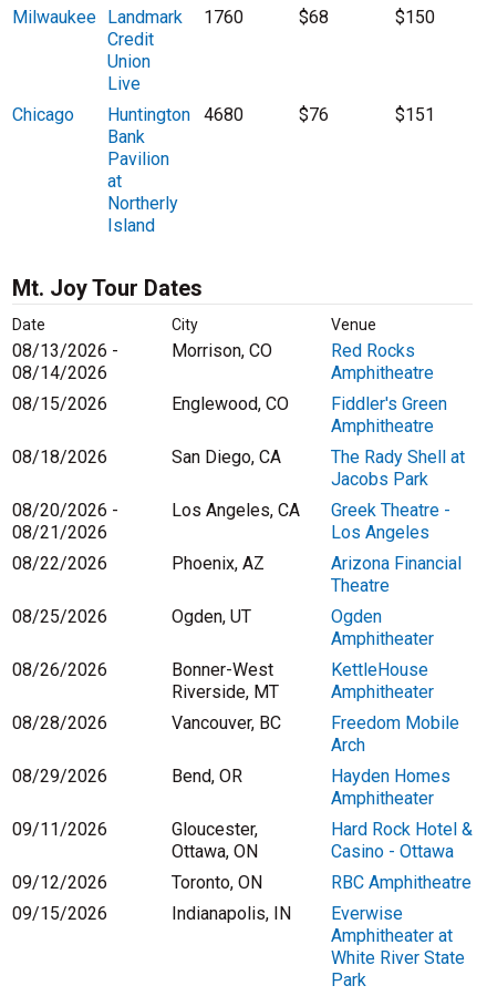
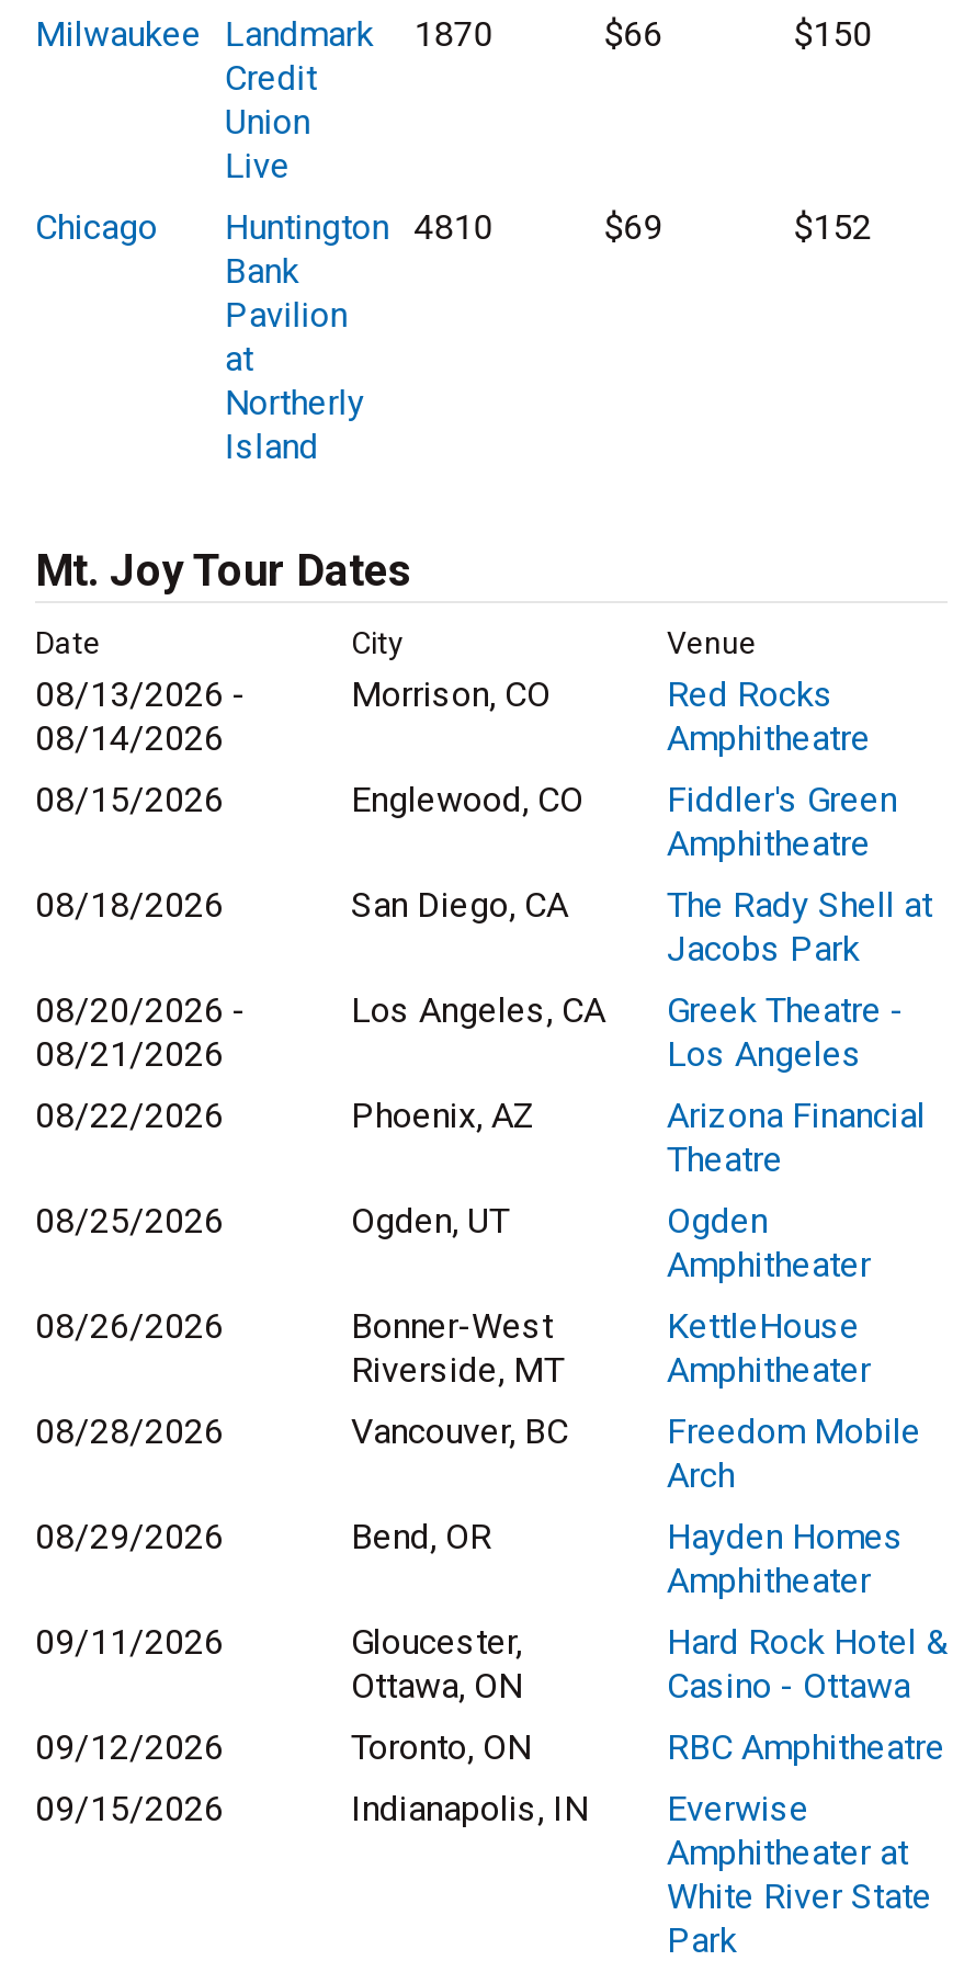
[12,7,243,28] Milwaukee Landmark 1760 -> [35,13,493,55] Milwaukee Landmark 1870
[299,7,329,28] $68 -> [604,13,663,55] $66
[12,104,243,125] Chicago Huntington 4680 -> [35,206,493,248] Chicago Huntington 4810
[299,104,329,125] $76 -> [604,206,663,248] $69
[395,104,435,125] $151 -> [793,206,872,248] $152

